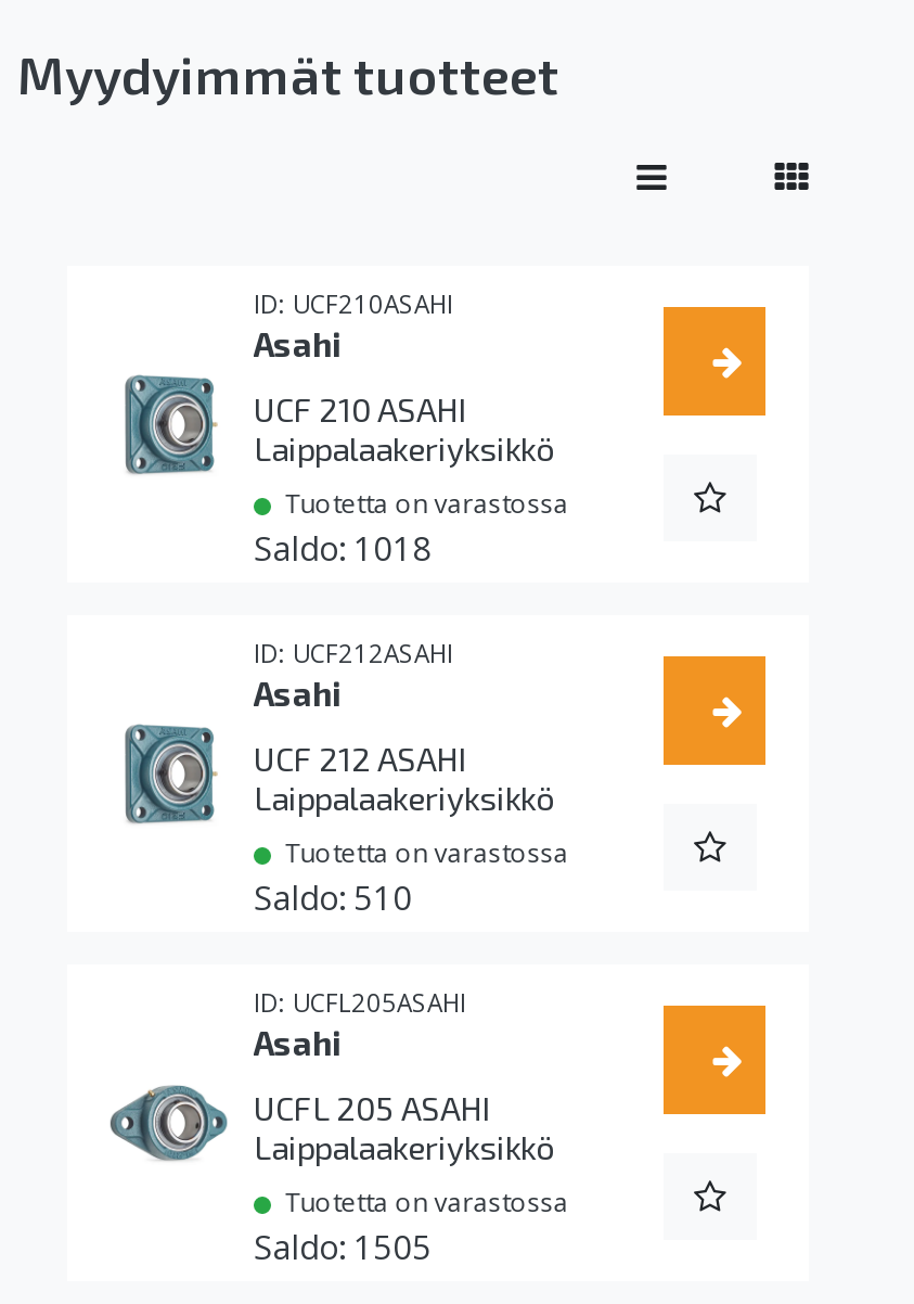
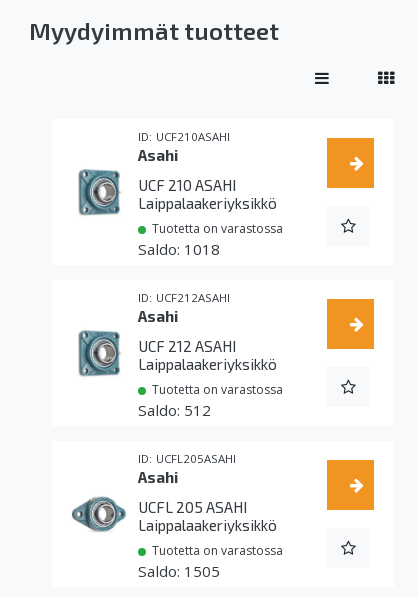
[353,876,412,919] 510 -> [184,400,211,420] 512

